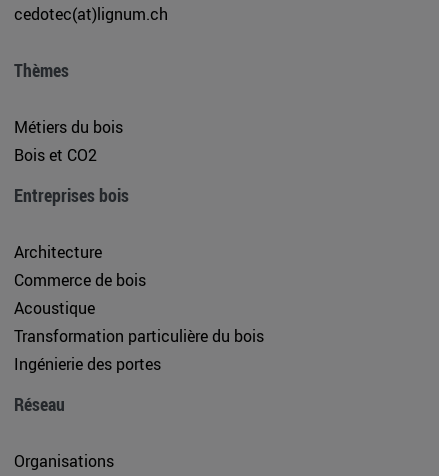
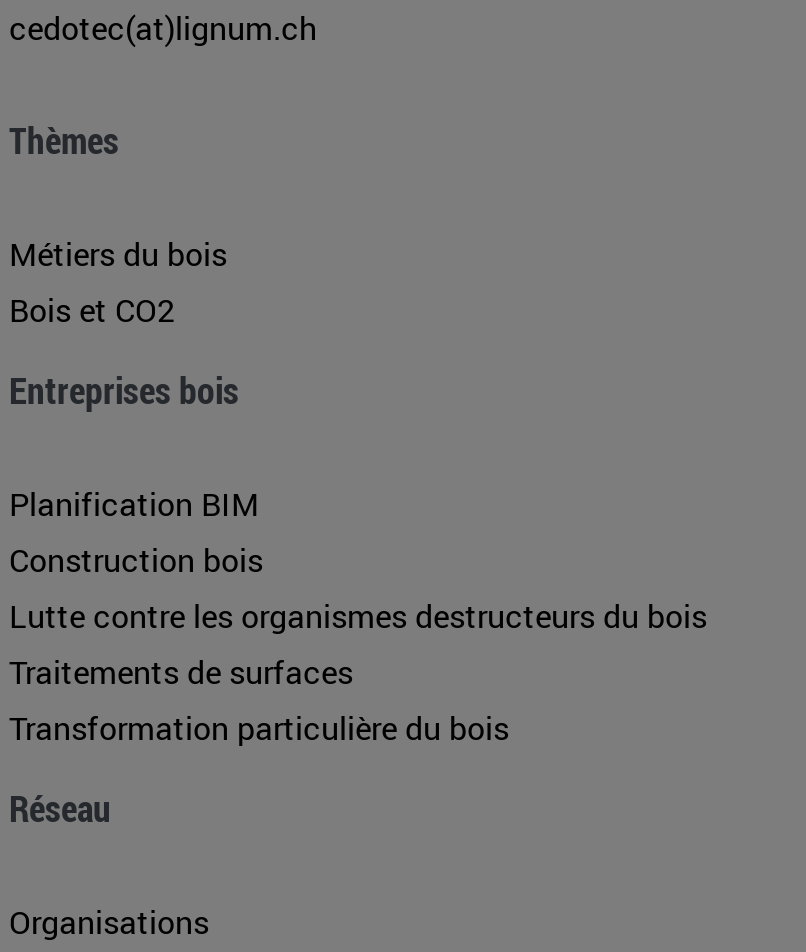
[14,241,146,319] Architecture | Commerce de bois | Acoustique -> [9,482,707,694] Planification BIM | Construction bois | Lutte contre les organismes destructeurs du bois | Traitements de surfaces
moved [14,325,264,347] -> [9,706,509,750]: Transformation particulière du bois
[14,353,161,375] Ingénierie des portes -> none

